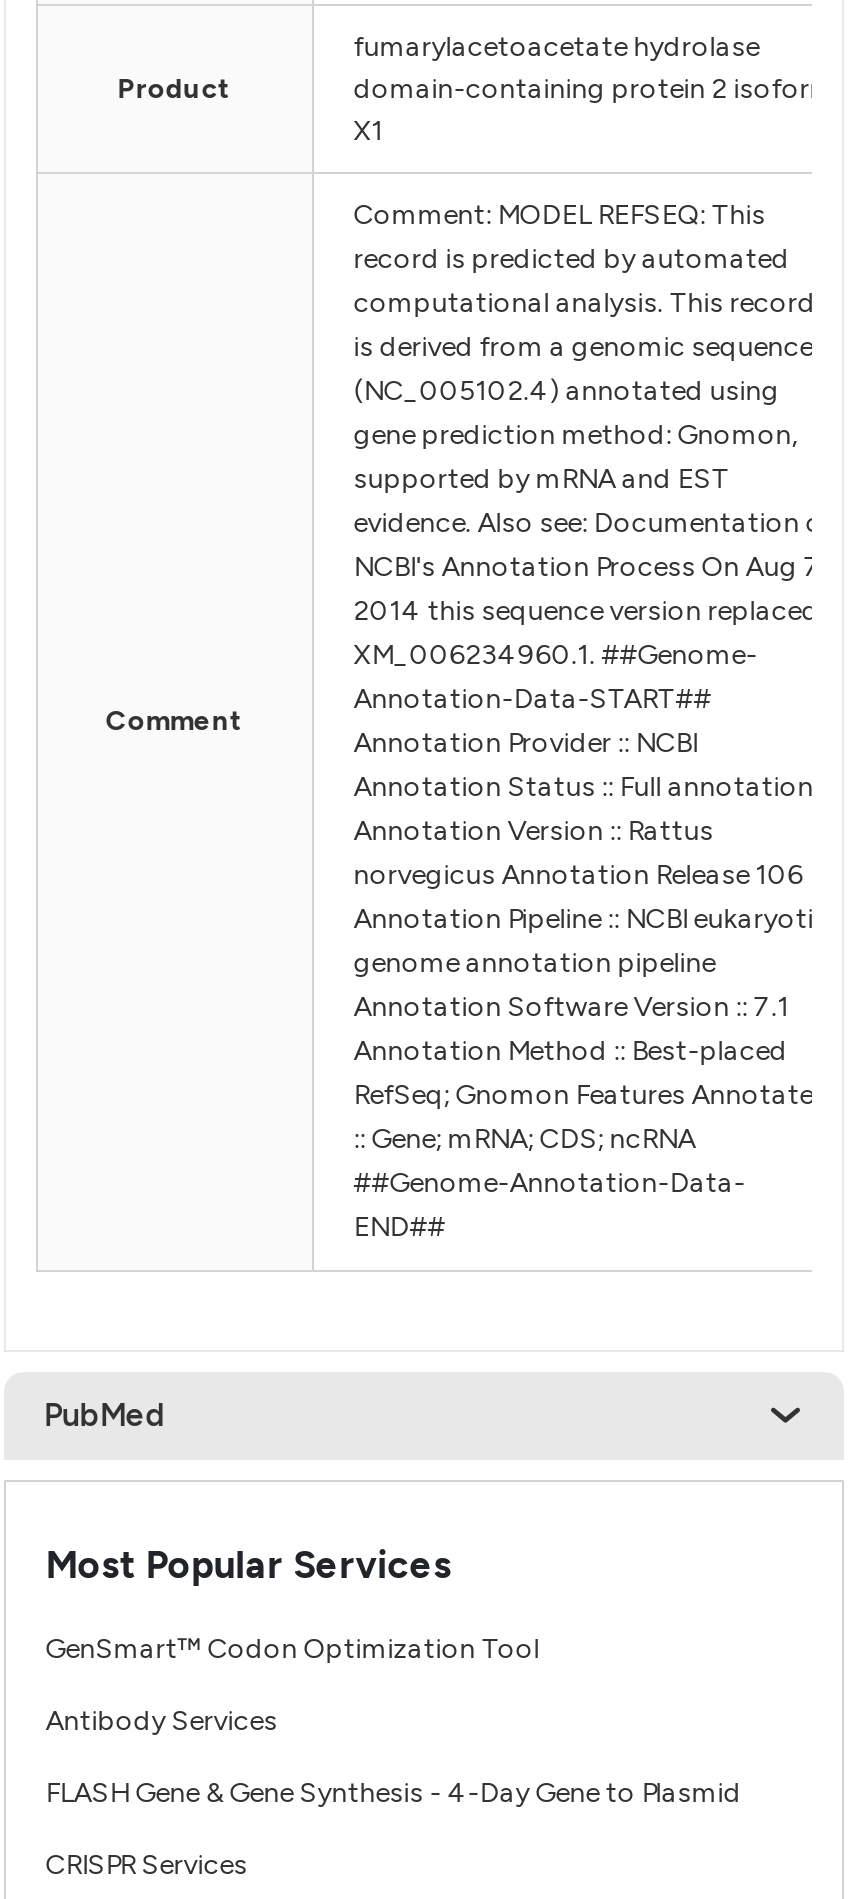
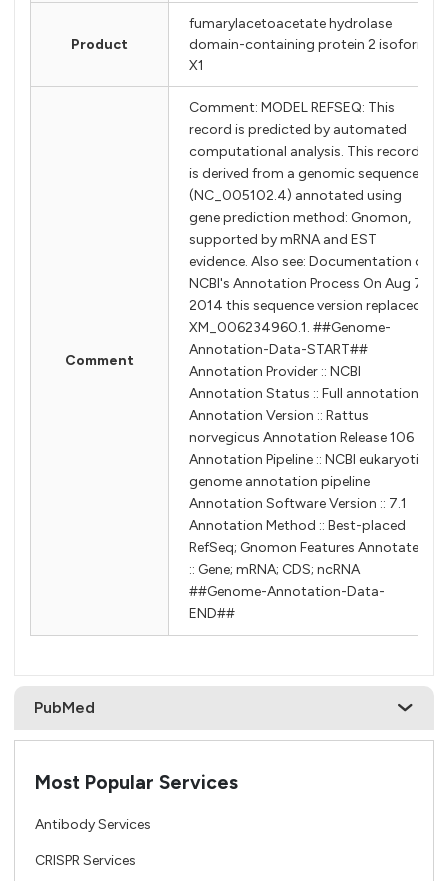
[45,1632,539,1666] GenSmart™ Codon Optimization Tool -> none
[45,1776,741,1810] FLASH Gene & Gene Synthesis - 4-Day Gene to Plasmid -> none

